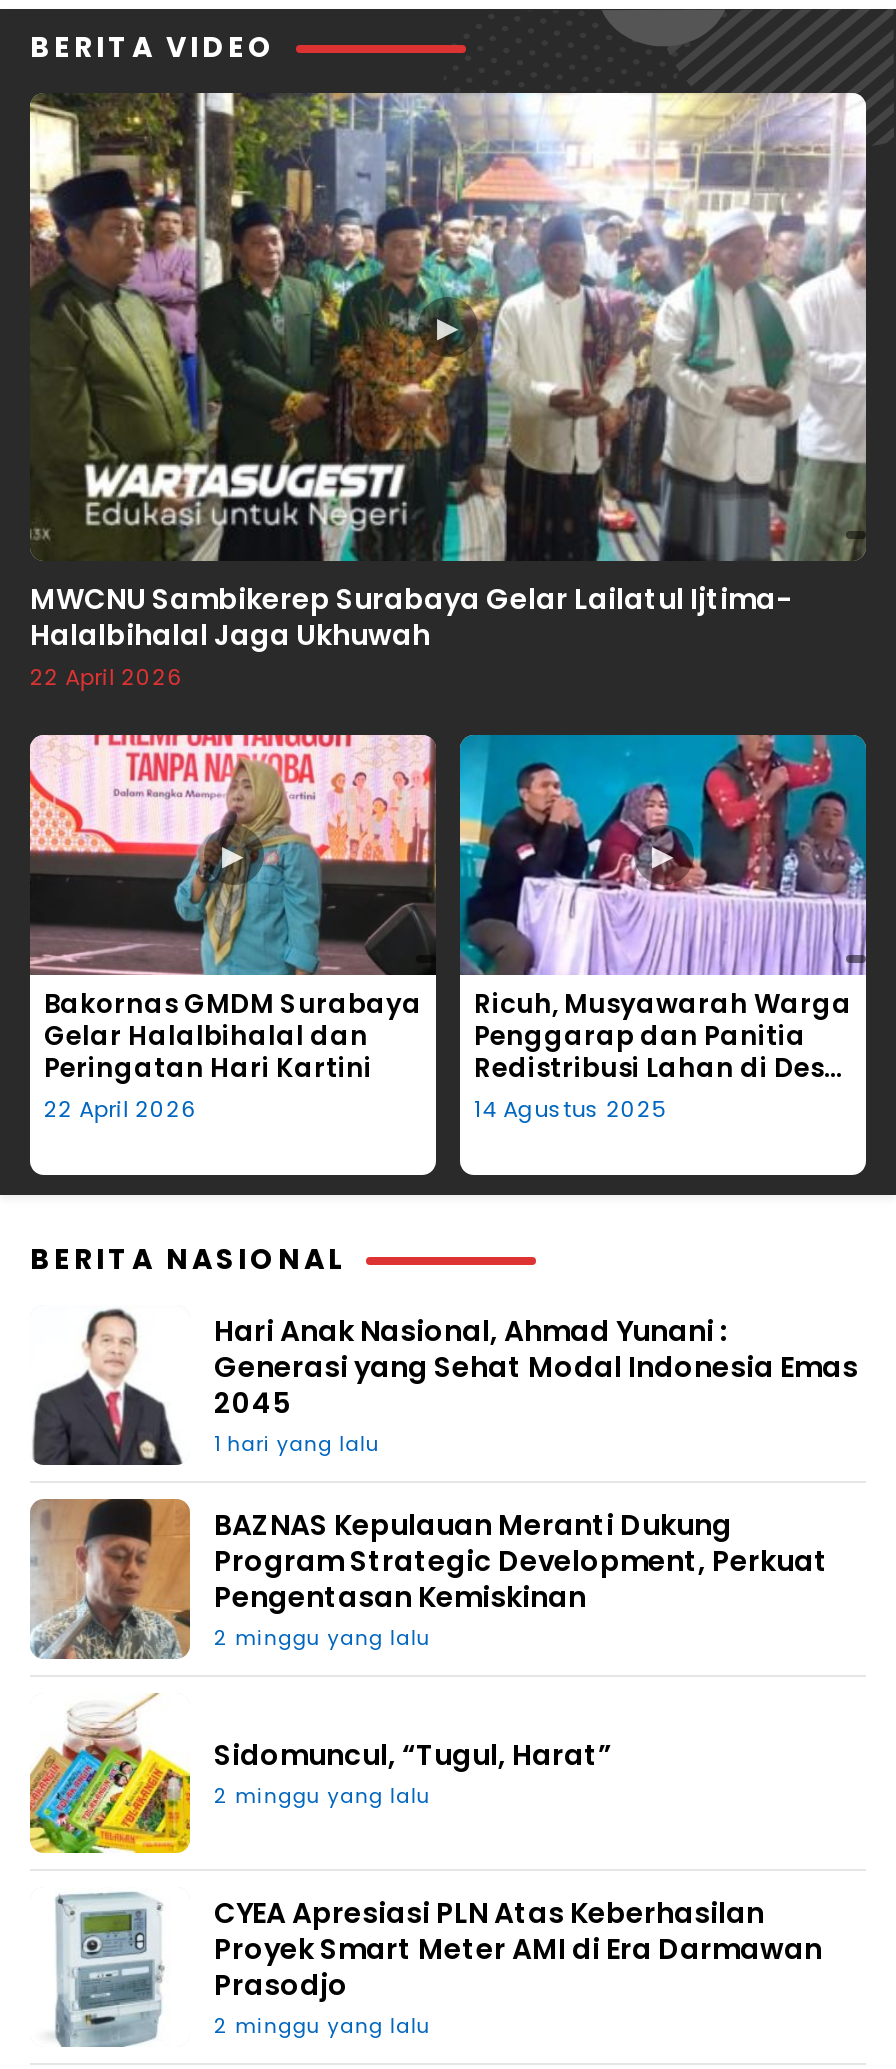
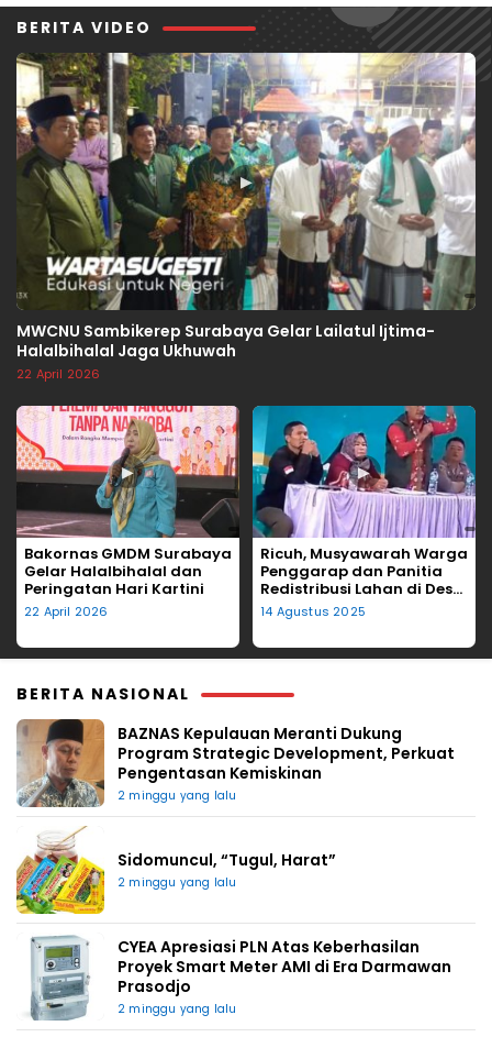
[32,1307,858,1467] [image] | Hari Anak Nasional, Ahmad Yunani : | Generasi yang Sehat Modal Indonesia Emas | 2045 | 1 hari yang lalu -> none

